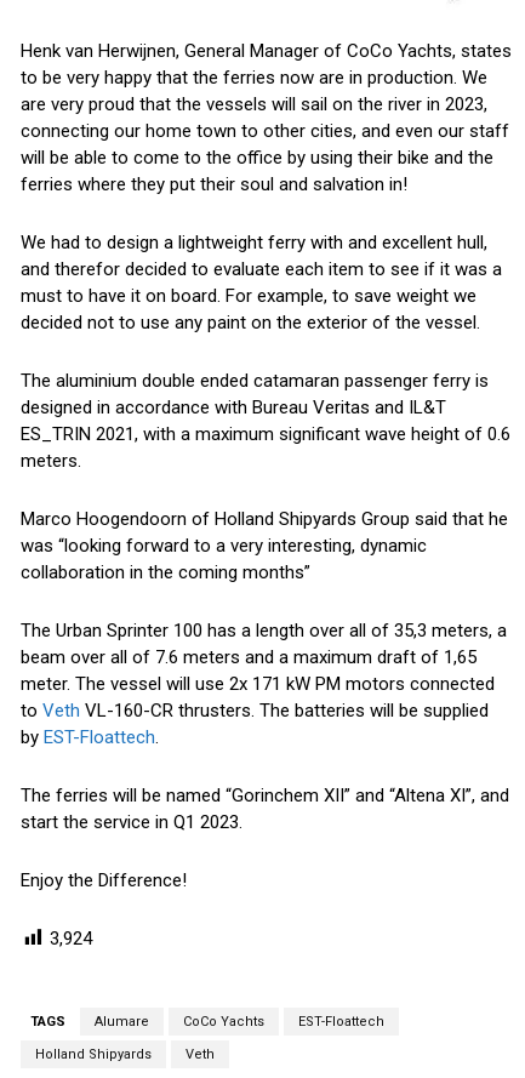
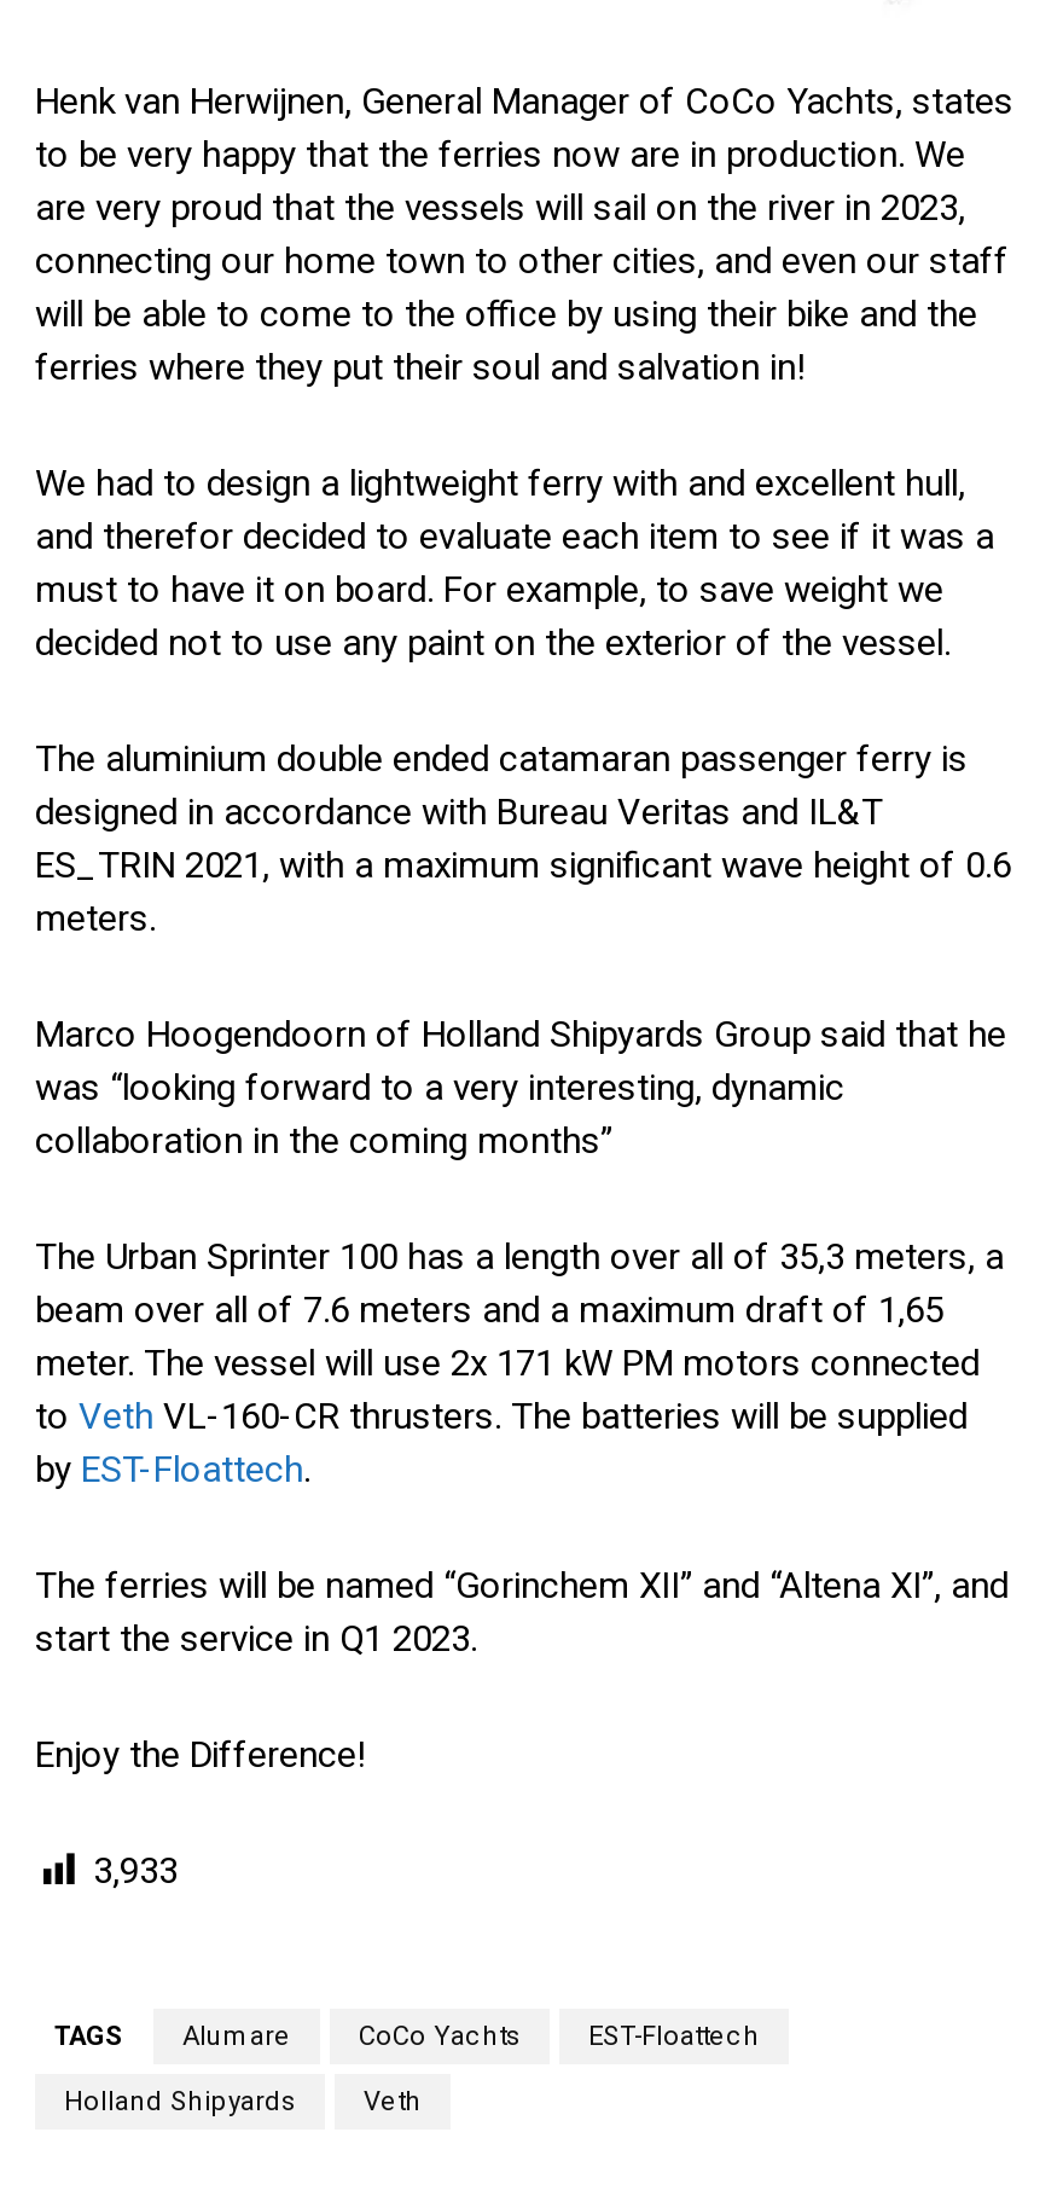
[50,928,92,949] 3,924 -> [93,1849,178,1893] 3,933

